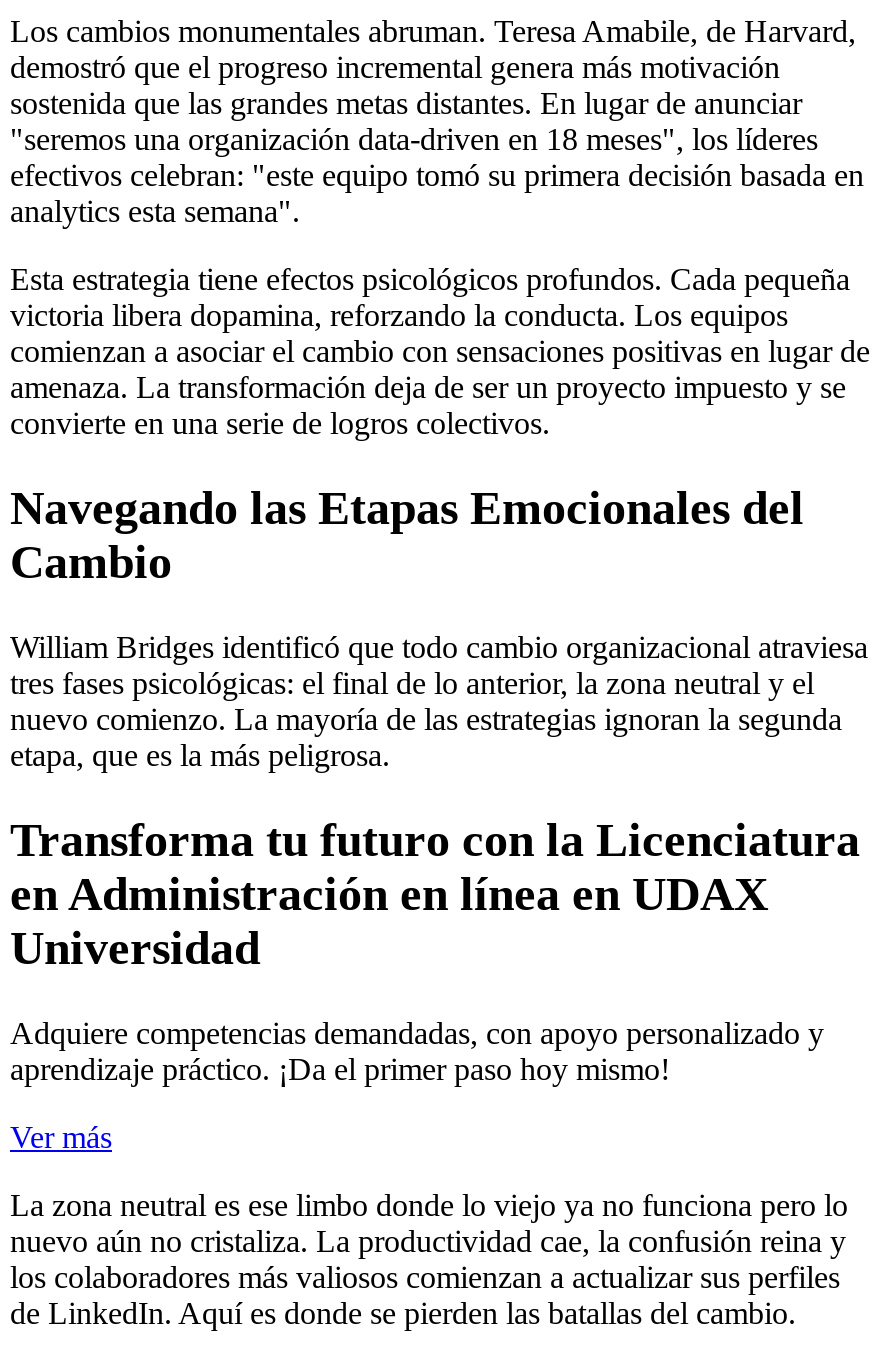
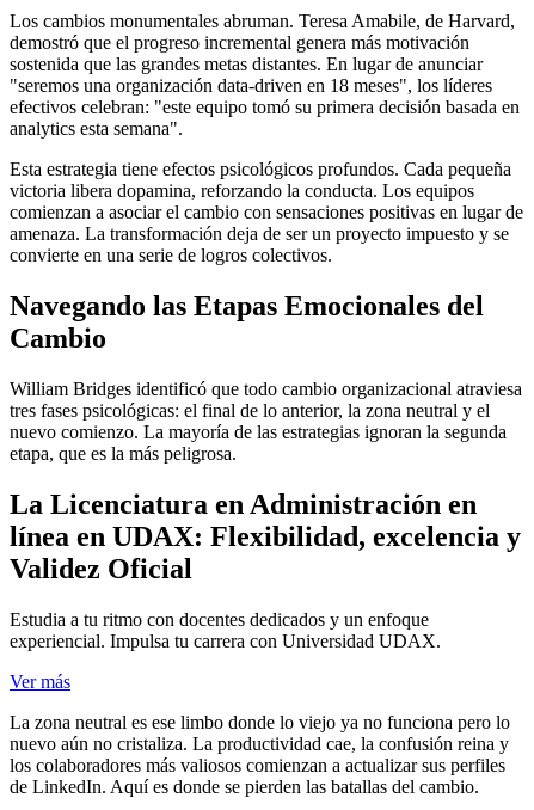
[10,814,860,974] Transforma tu futuro con la Licenciatura | en Administración en línea en UDAX | Universidad -> [10,489,521,584] La Licenciatura en Administración en | línea en UDAX: Flexibilidad, excelencia y | Validez Oficial
[10,1016,824,1086] Adquiere competencias demandadas, con apoyo personalizado y | aprendizaje práctico. ¡Da el primer paso hoy mismo! -> [10,609,441,651] Estudia a tu ritmo con docentes dedicados y un enfoque | experiencial. Impulsa tu carrera con Universidad UDAX.

